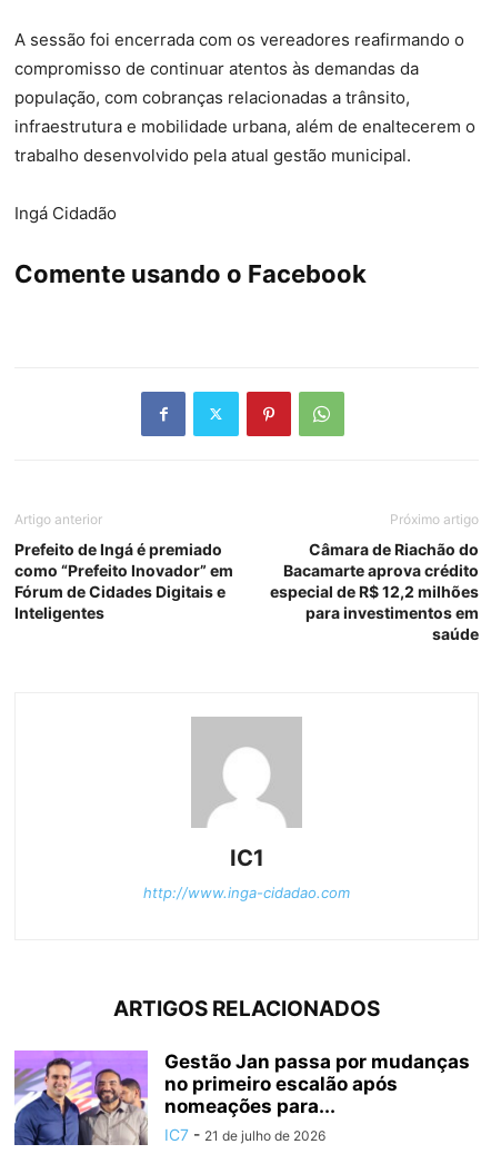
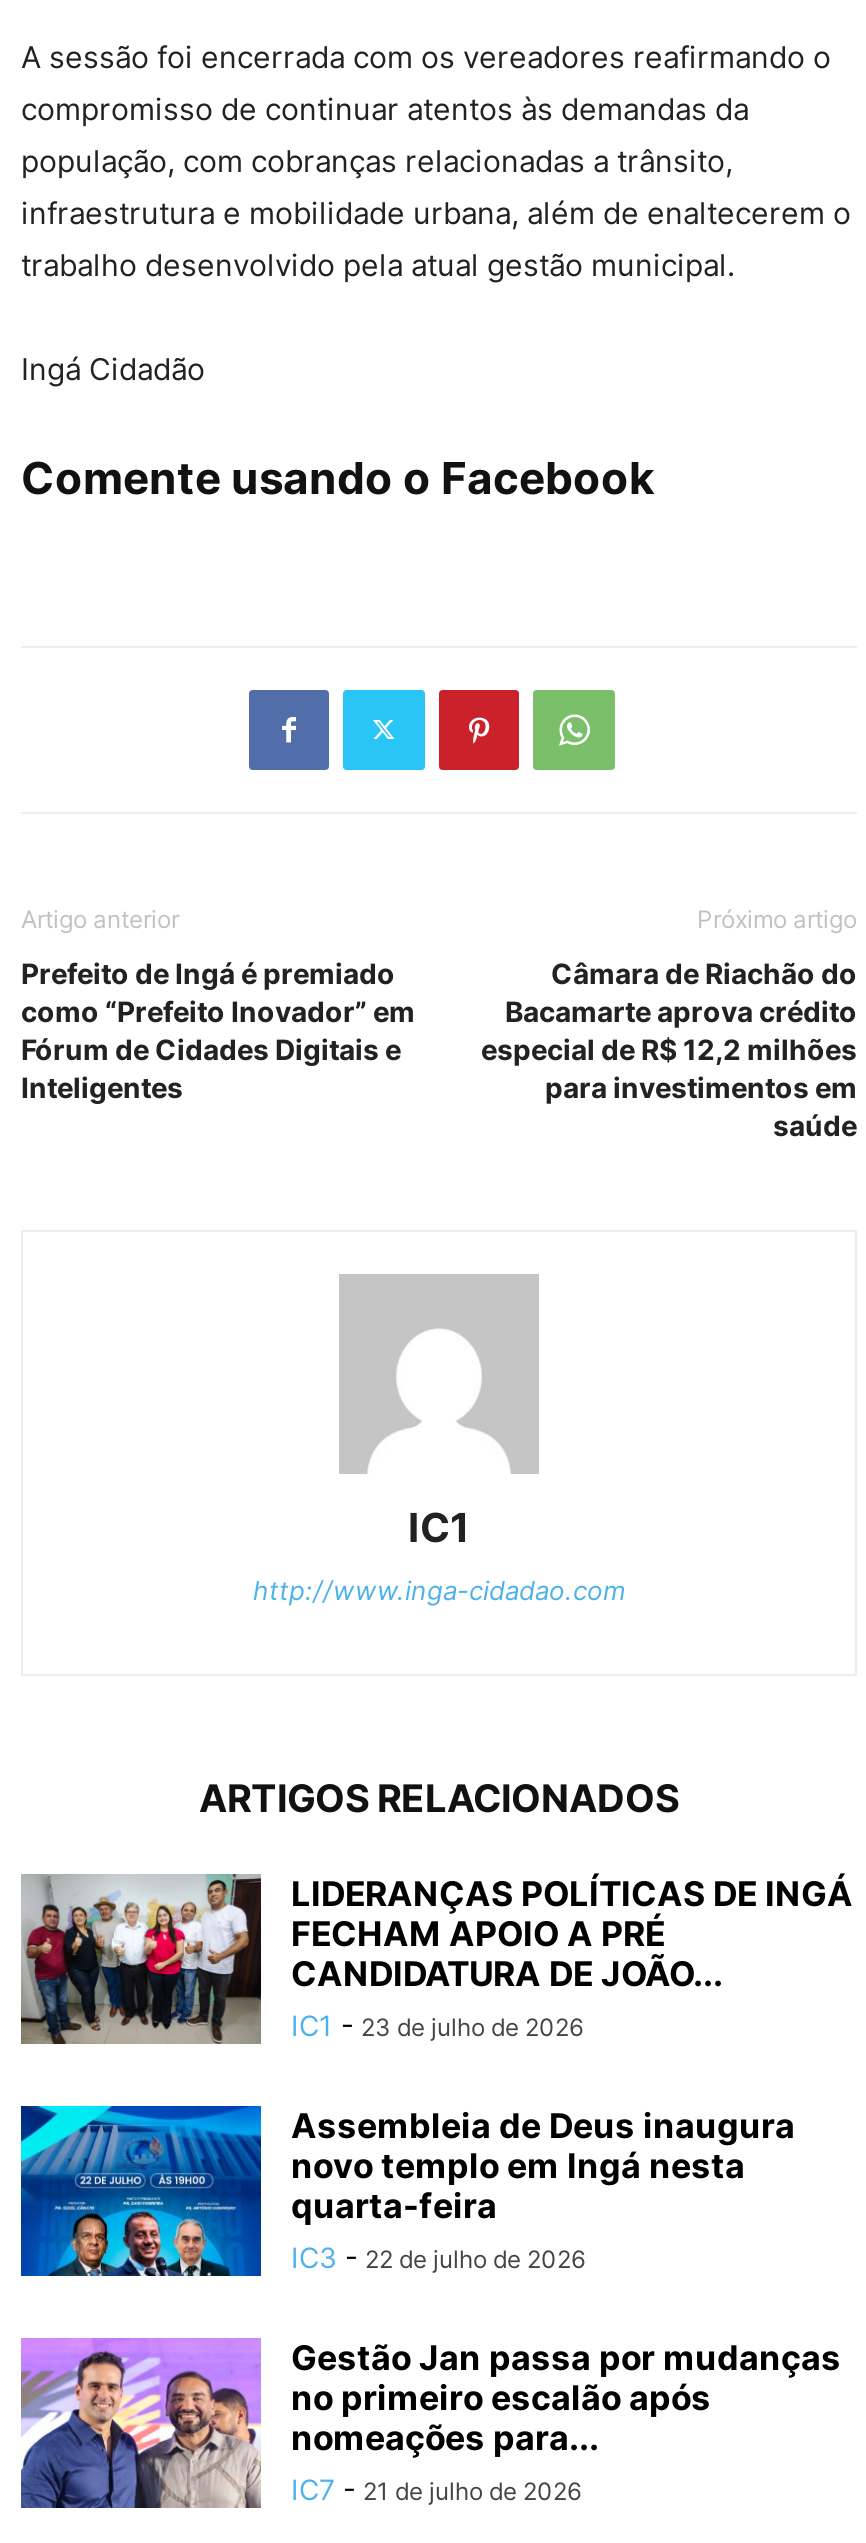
none -> [19,1872,853,2273] [image] | LIDERANÇAS POLÍTICAS DE INGÁ | FECHAM APOIO A PRÉ | CANDIDATURA DE JOÃO... | IC1 - 23 de julho de 2026 | Assembleia de Deus inaugura | novo templo em Ingá nesta | quarta-feira | IC3 - 22 de julho de 2026
none -> [19,2104,263,2278] [image]

